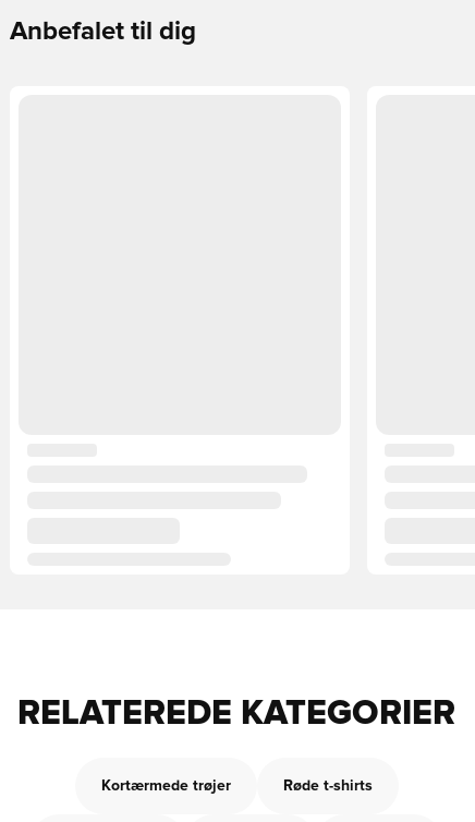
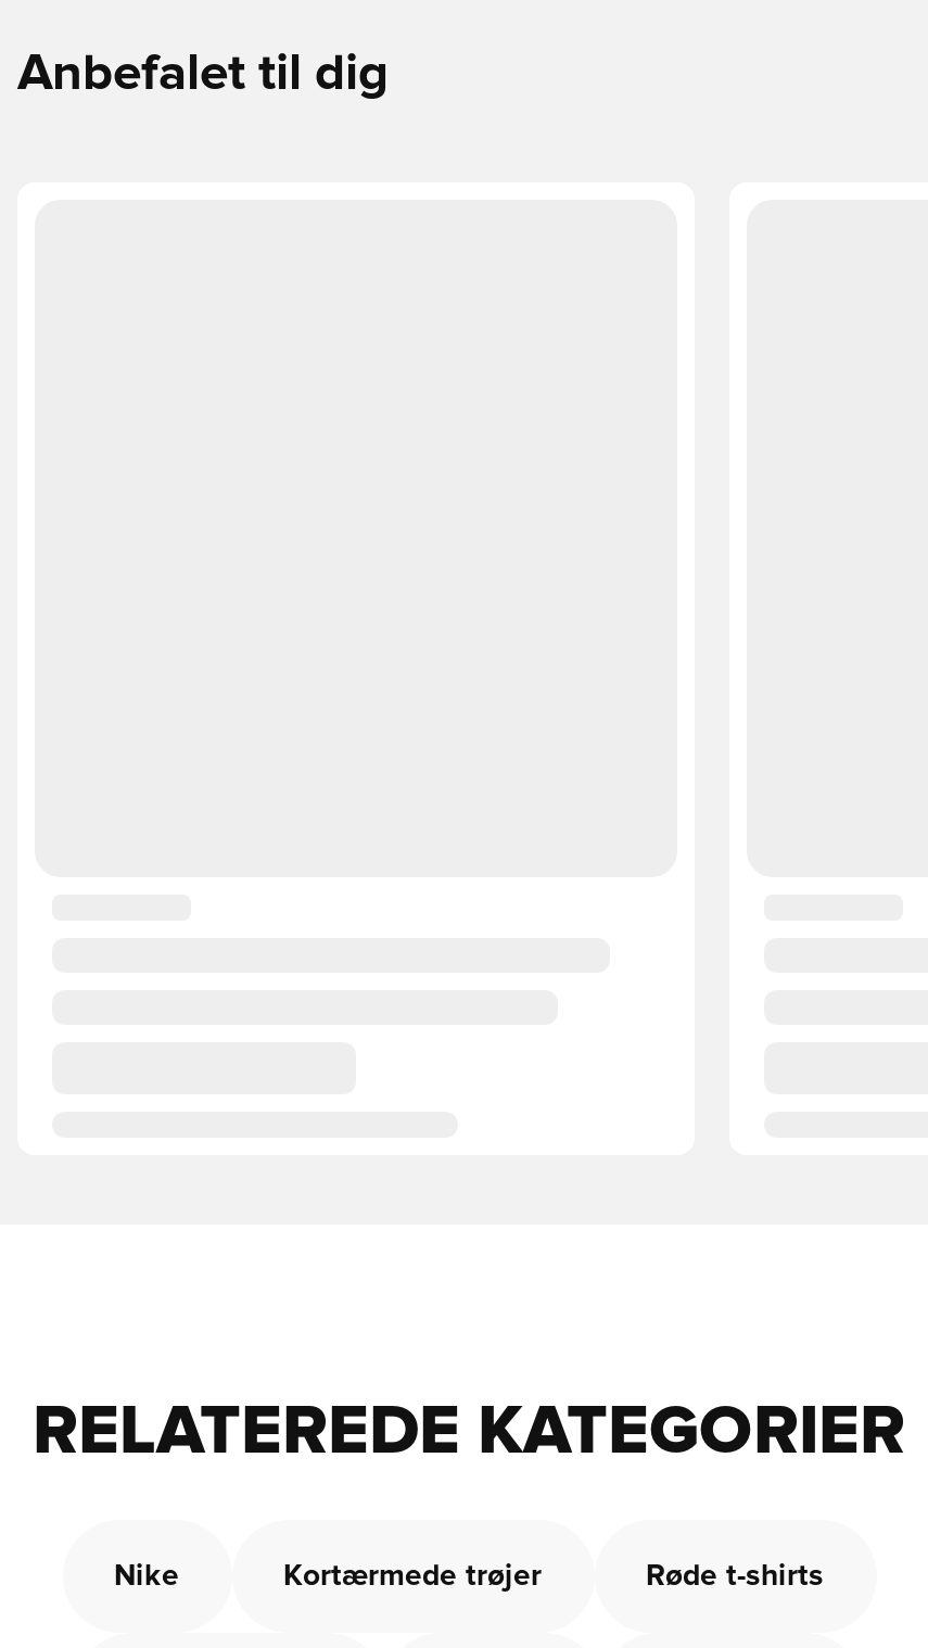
none -> [114,1561,179,1592] Nike

